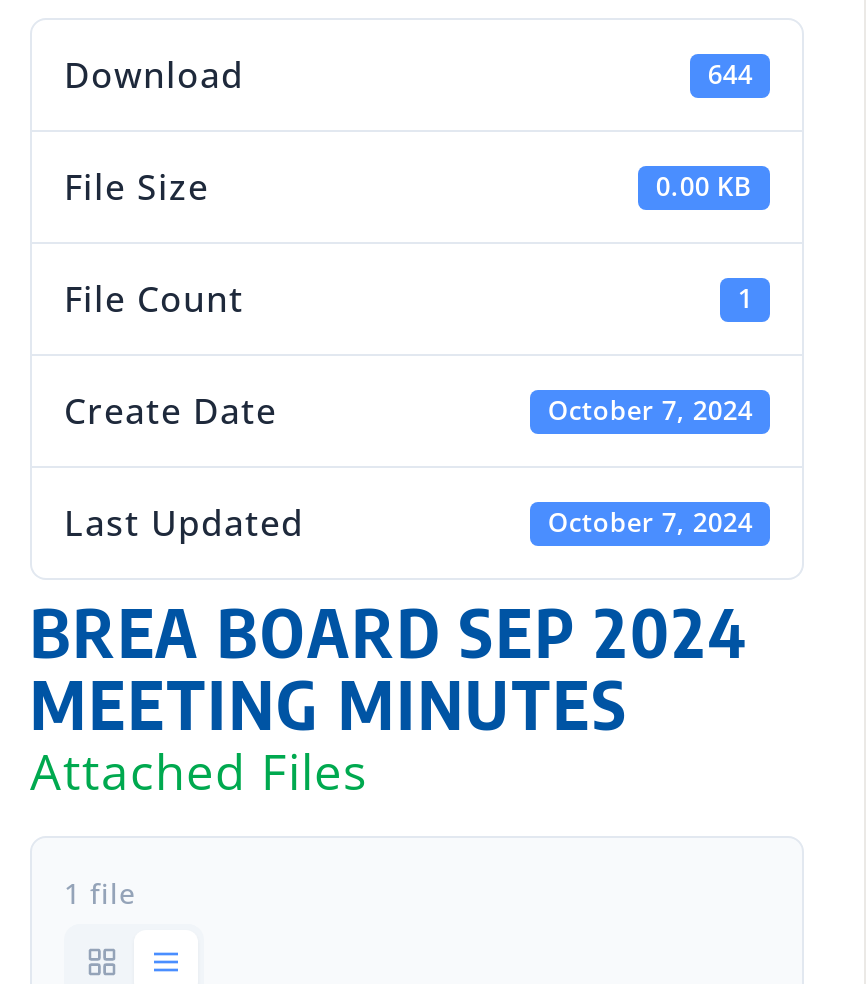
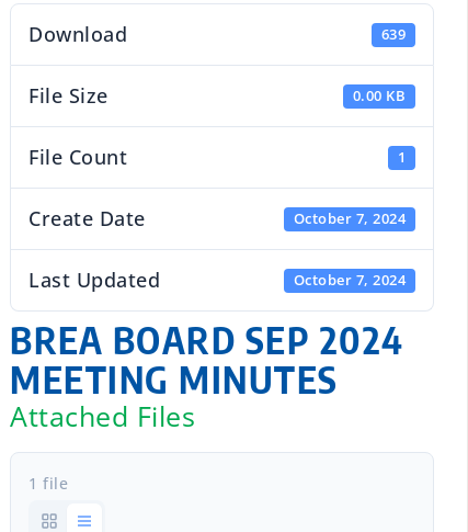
[708,57,753,93] 644 -> [381,25,406,44] 639

